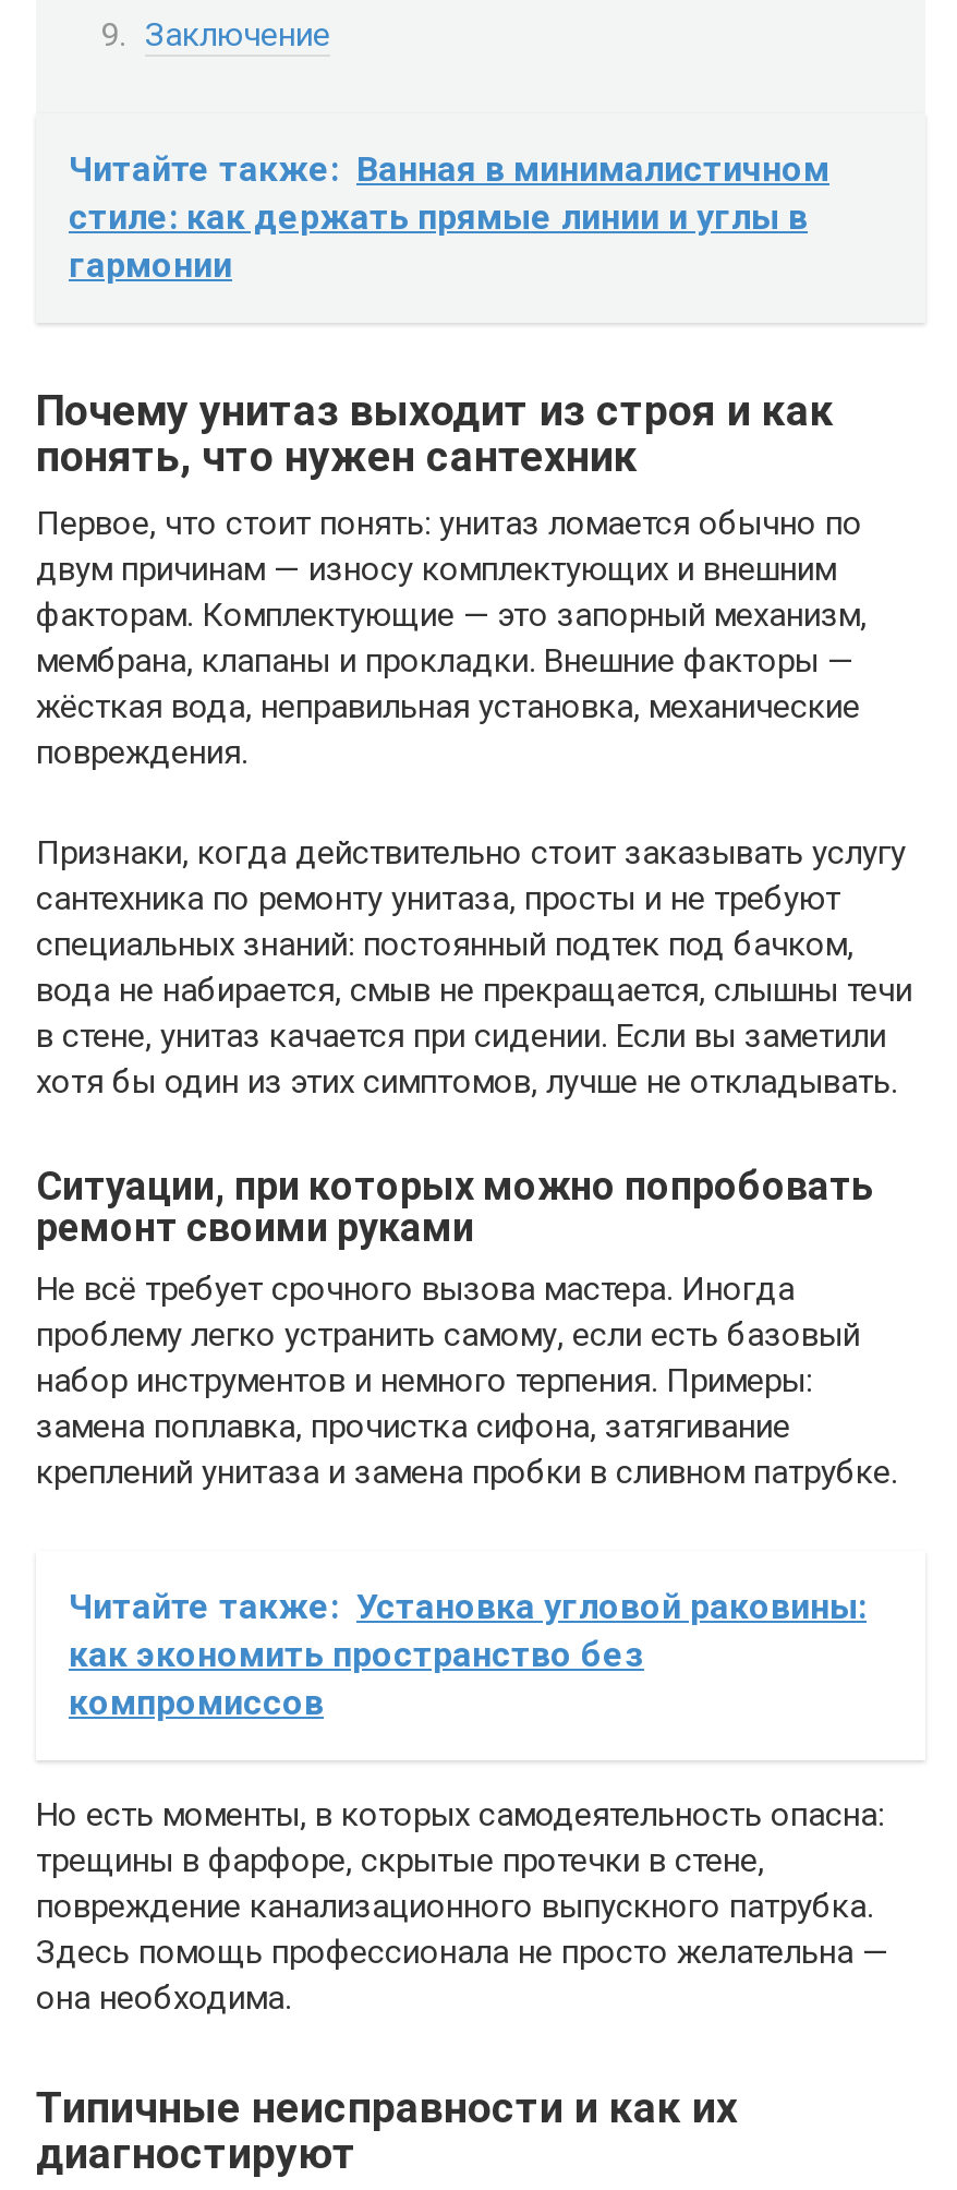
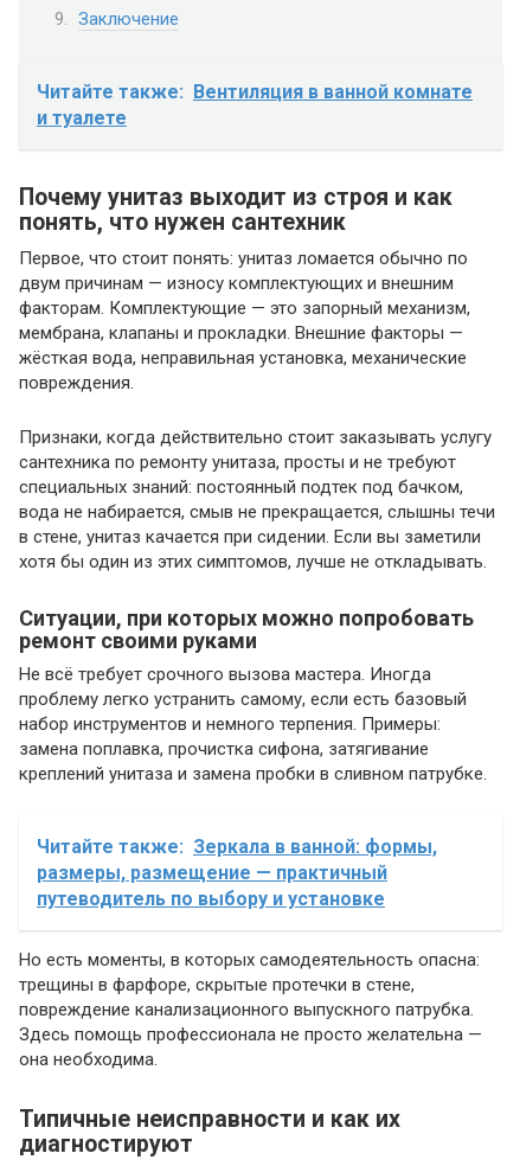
[69,148,829,286] Читайте также: Ванная в минималистичном | стиле: как держать прямые линии и углы в | гармонии -> [37,81,473,129] Читайте также: Вентиляция в ванной комнате | и туалете
[69,1585,867,1723] Читайте также: Установка угловой раковины: | как экономить пространство без | компромиссов -> [37,835,437,910] Читайте также: Зеркала в ванной: формы, | размеры, размещение — практичный | путеводитель по выбору и установке

